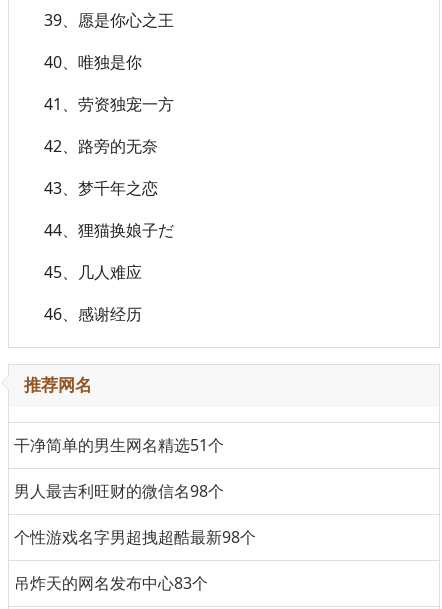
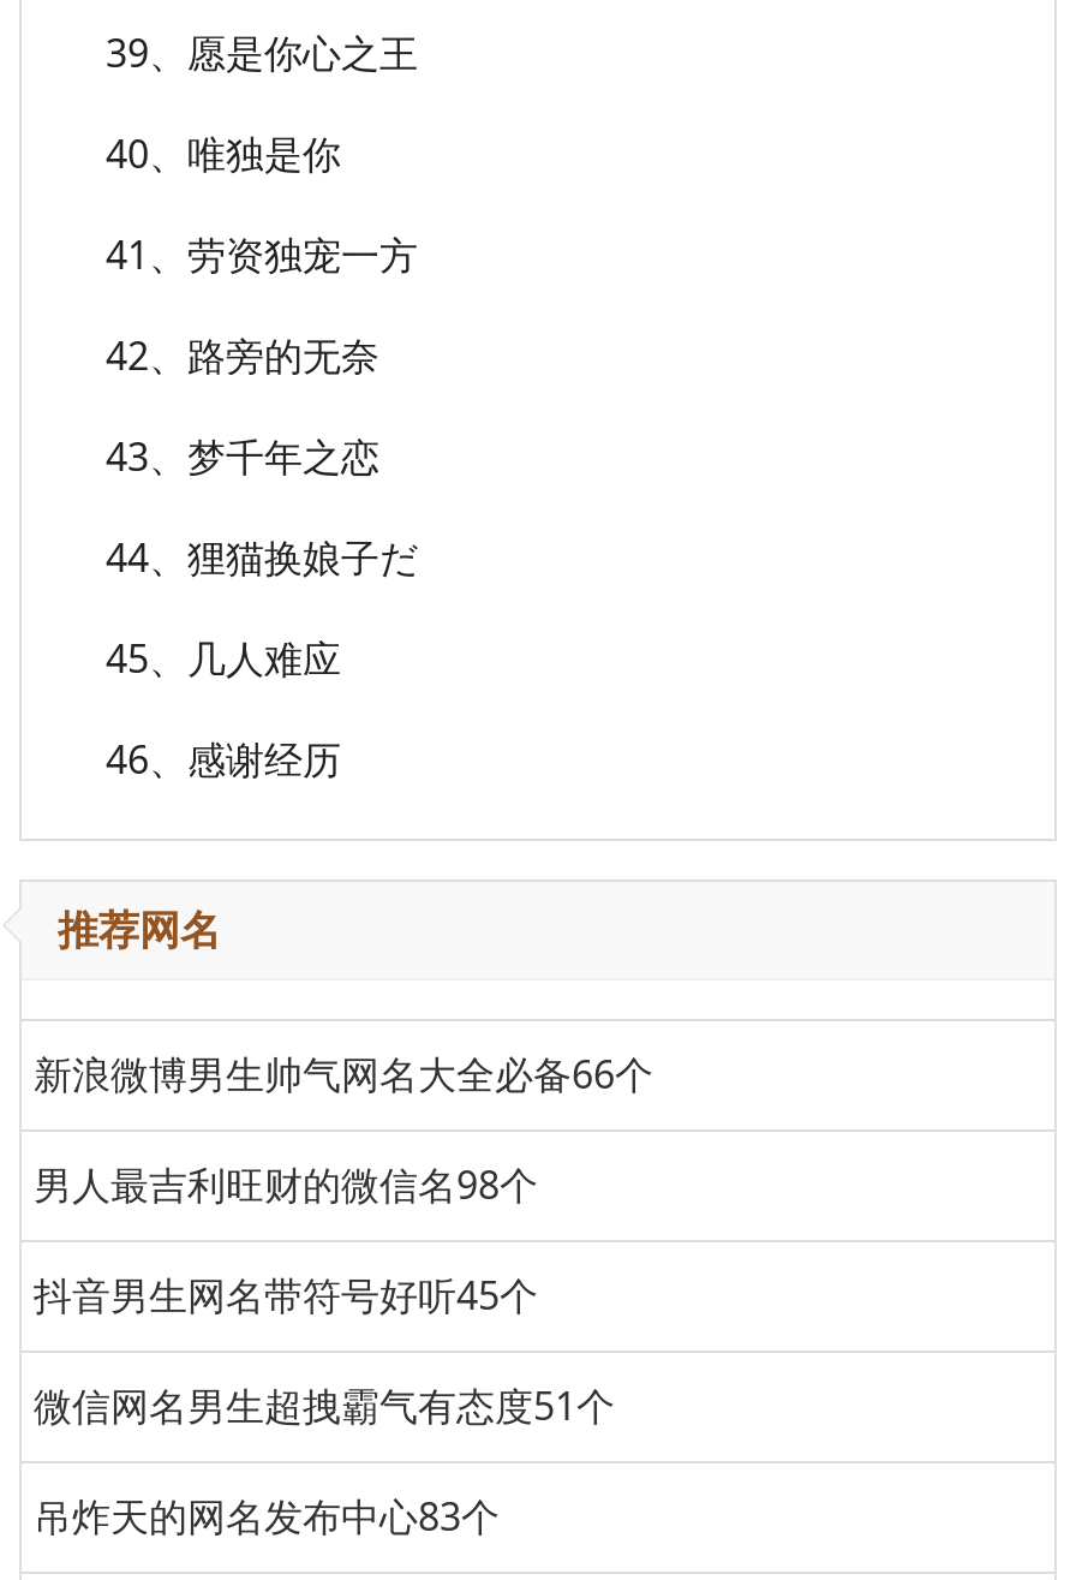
[14,434,224,456] 干净简单的男生网名精选51个 -> [34,1048,653,1101] 新浪微博男生帅气网名大全必备66个
[14,526,256,548] 个性游戏名字男超拽超酷最新98个 -> [34,1269,615,1432] 抖音男生网名带符号好听45个 | 微信网名男生超拽霸气有态度51个

